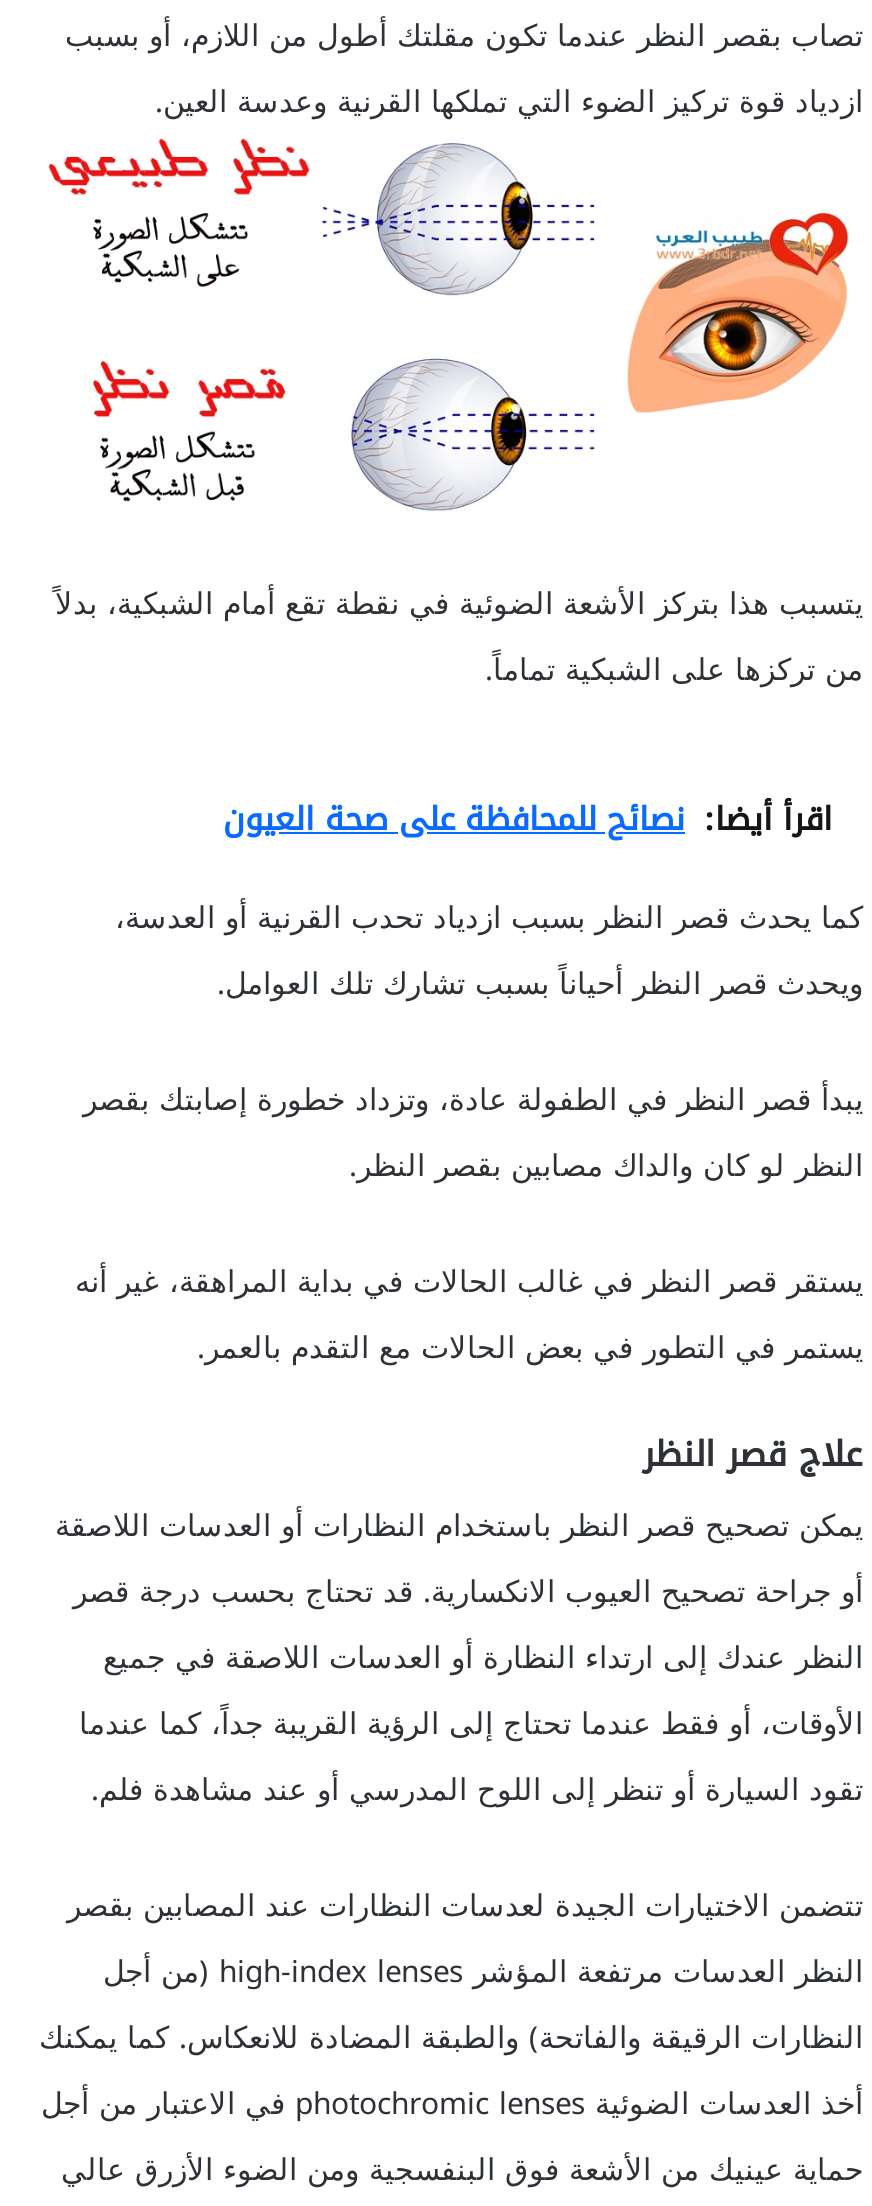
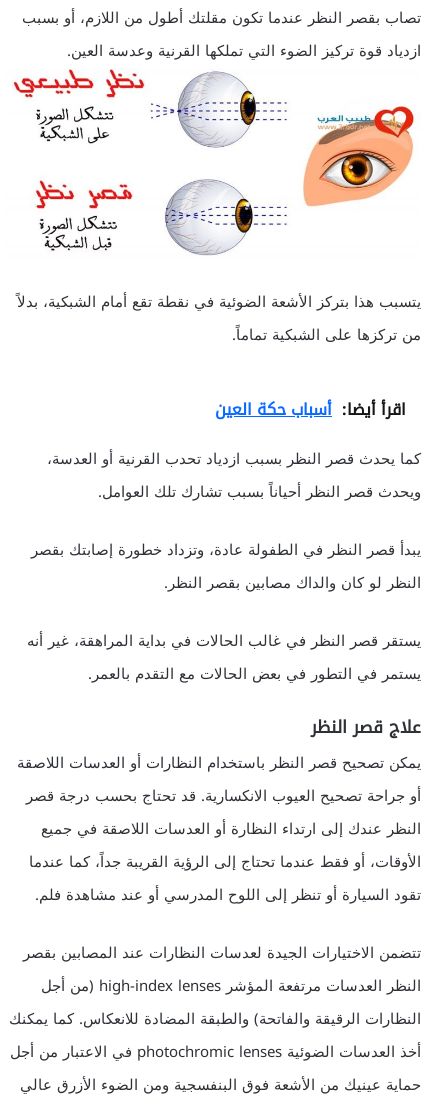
[223,788,833,850] اقرأ أيضا: نصائح للمحافظة على صحة العيون -> [215,394,406,425] اقرأ أيضا: أسباب حكة العين

